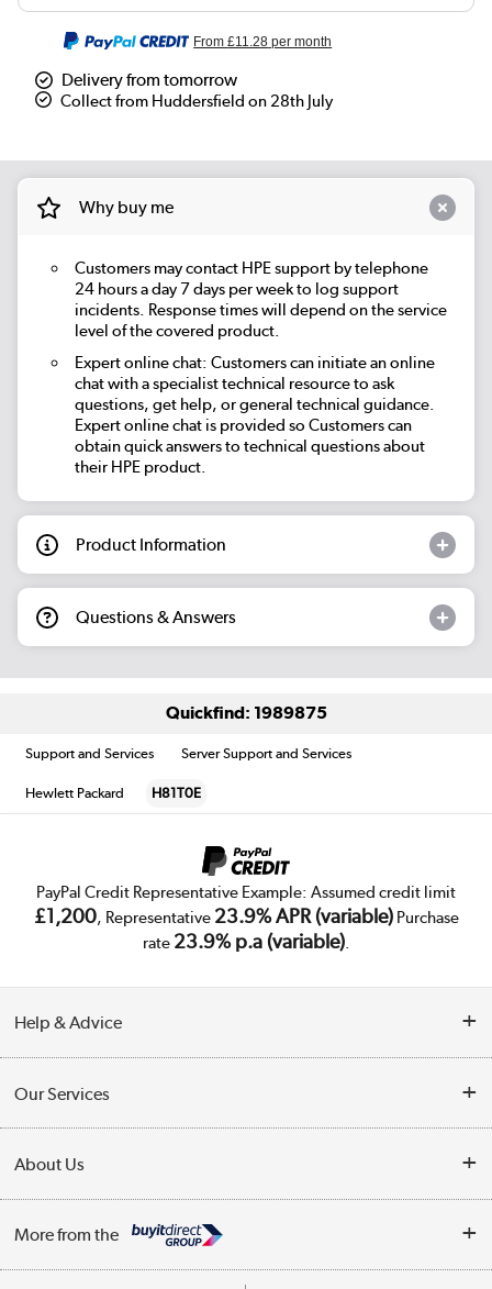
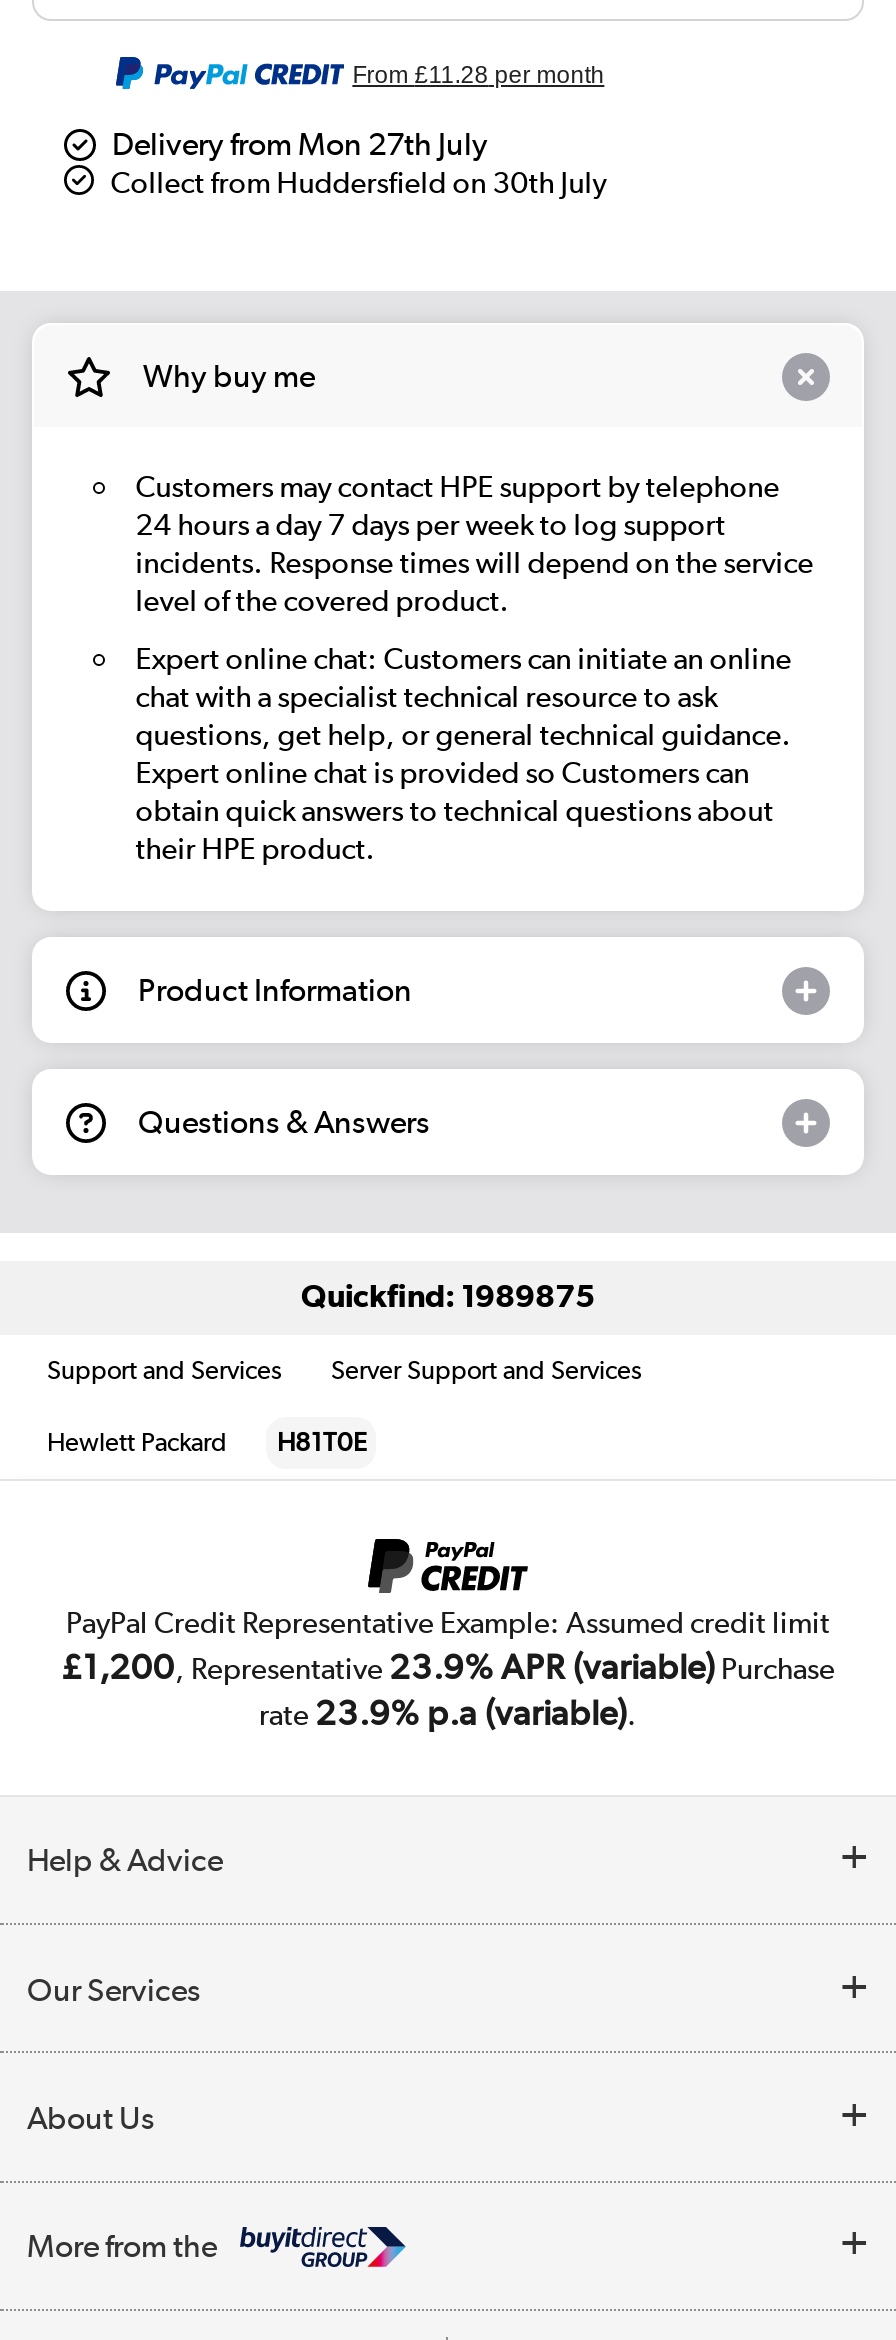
[61,69,333,111] Delivery from tomorrow | Collect from Huddersfield on 28th July -> [110,125,606,201] Delivery from Mon 27th July | Collect from Huddersfield on 30th July

